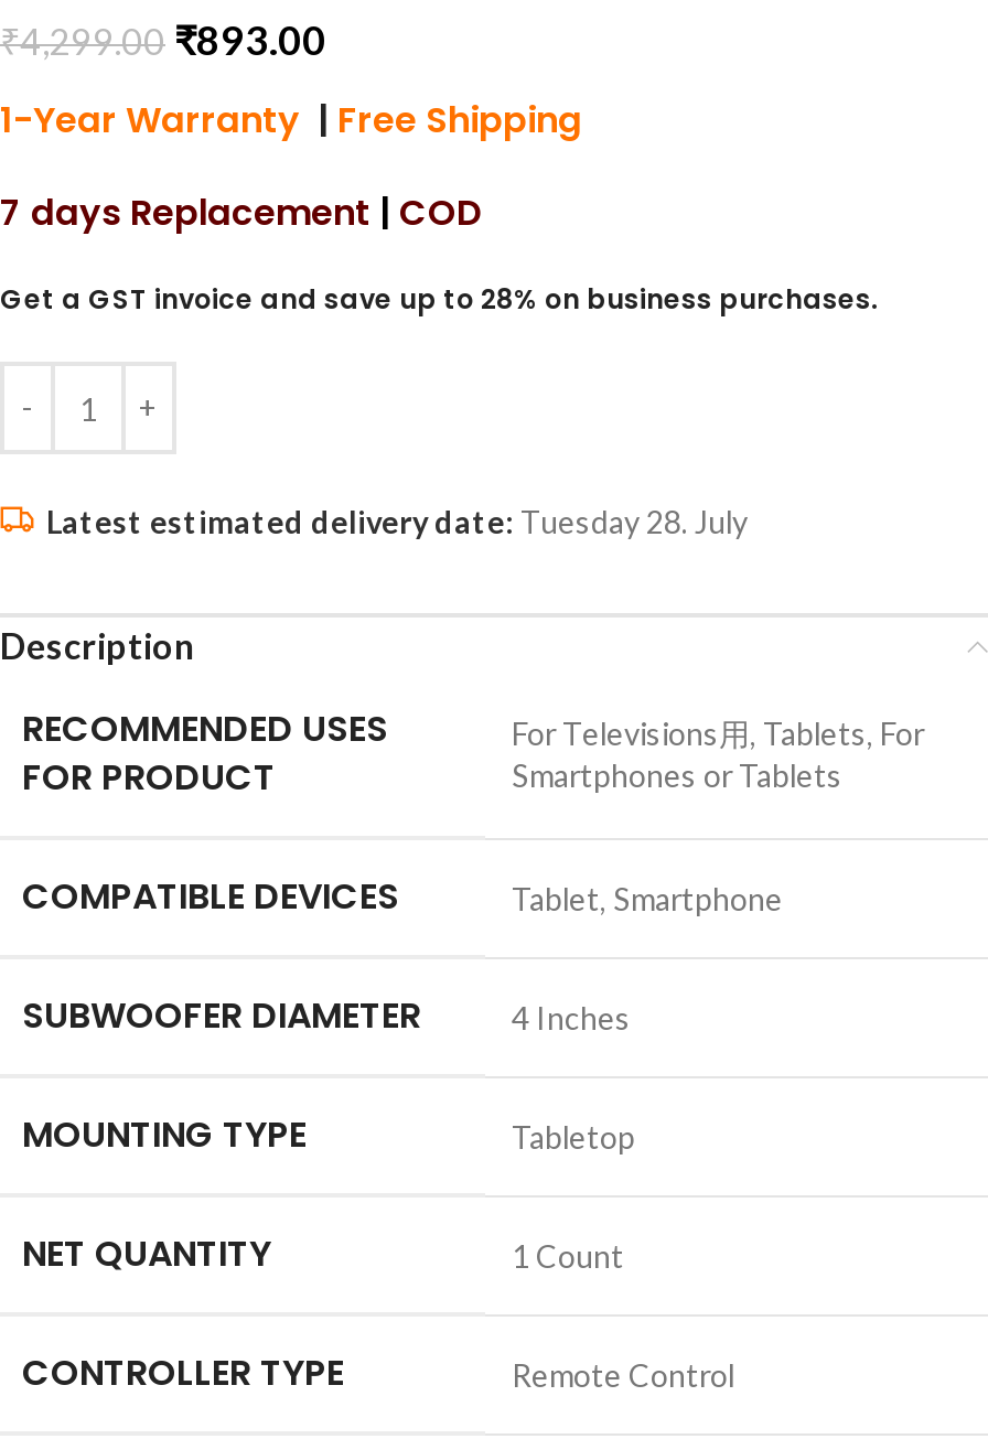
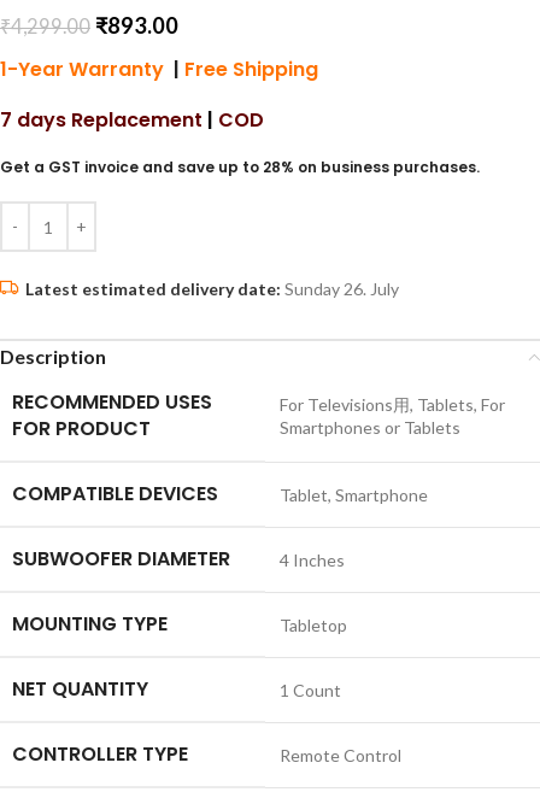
[46,503,748,540] Latest estimated delivery date: Tuesday 28. July -> [25,278,399,299] Latest estimated delivery date: Sunday 26. July

